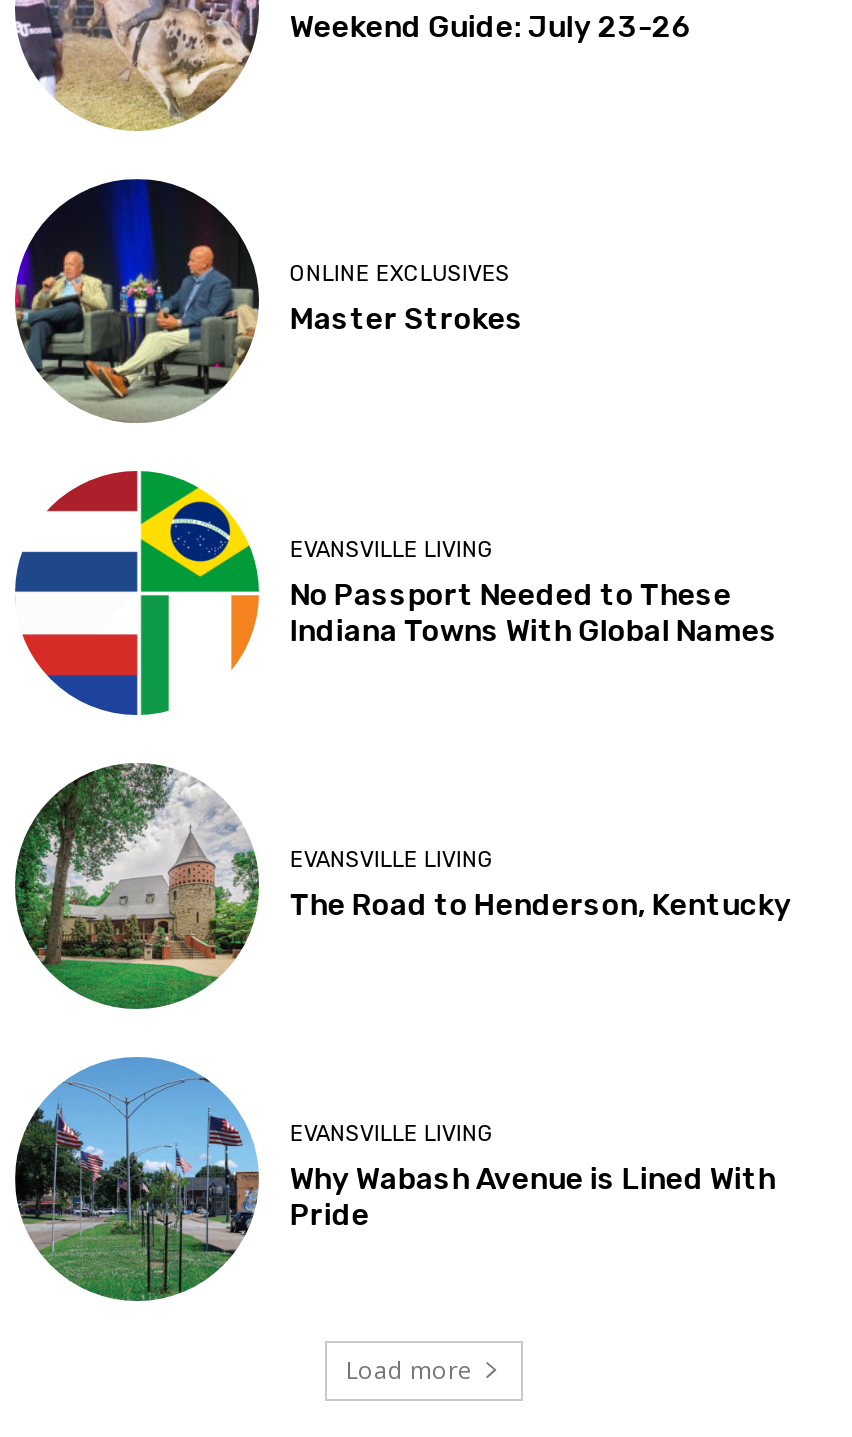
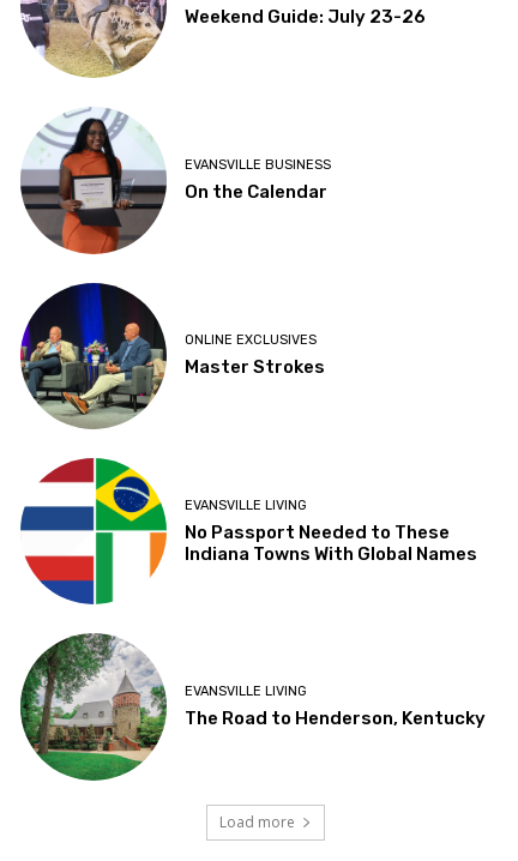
none -> [20,108,331,254] [image] | EVANSVILLE BUSINESS | On the Calendar
moved [11,176,792,924] -> [18,281,486,729]: [image] | ONLINE EXCLUSIVES | Master Strokes | EVANSVILLE LIVING | No Passport Needed to These | Indiana Towns With Global Names | EVANSVILLE LIVING | The Road to Henderson, Kentucky
[15,1056,776,1302] [image] | EVANSVILLE LIVING | Why Wabash Avenue is Lined With | Pride -> none

